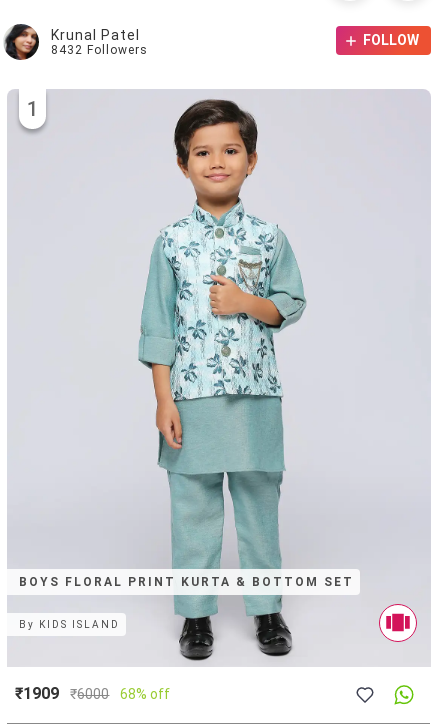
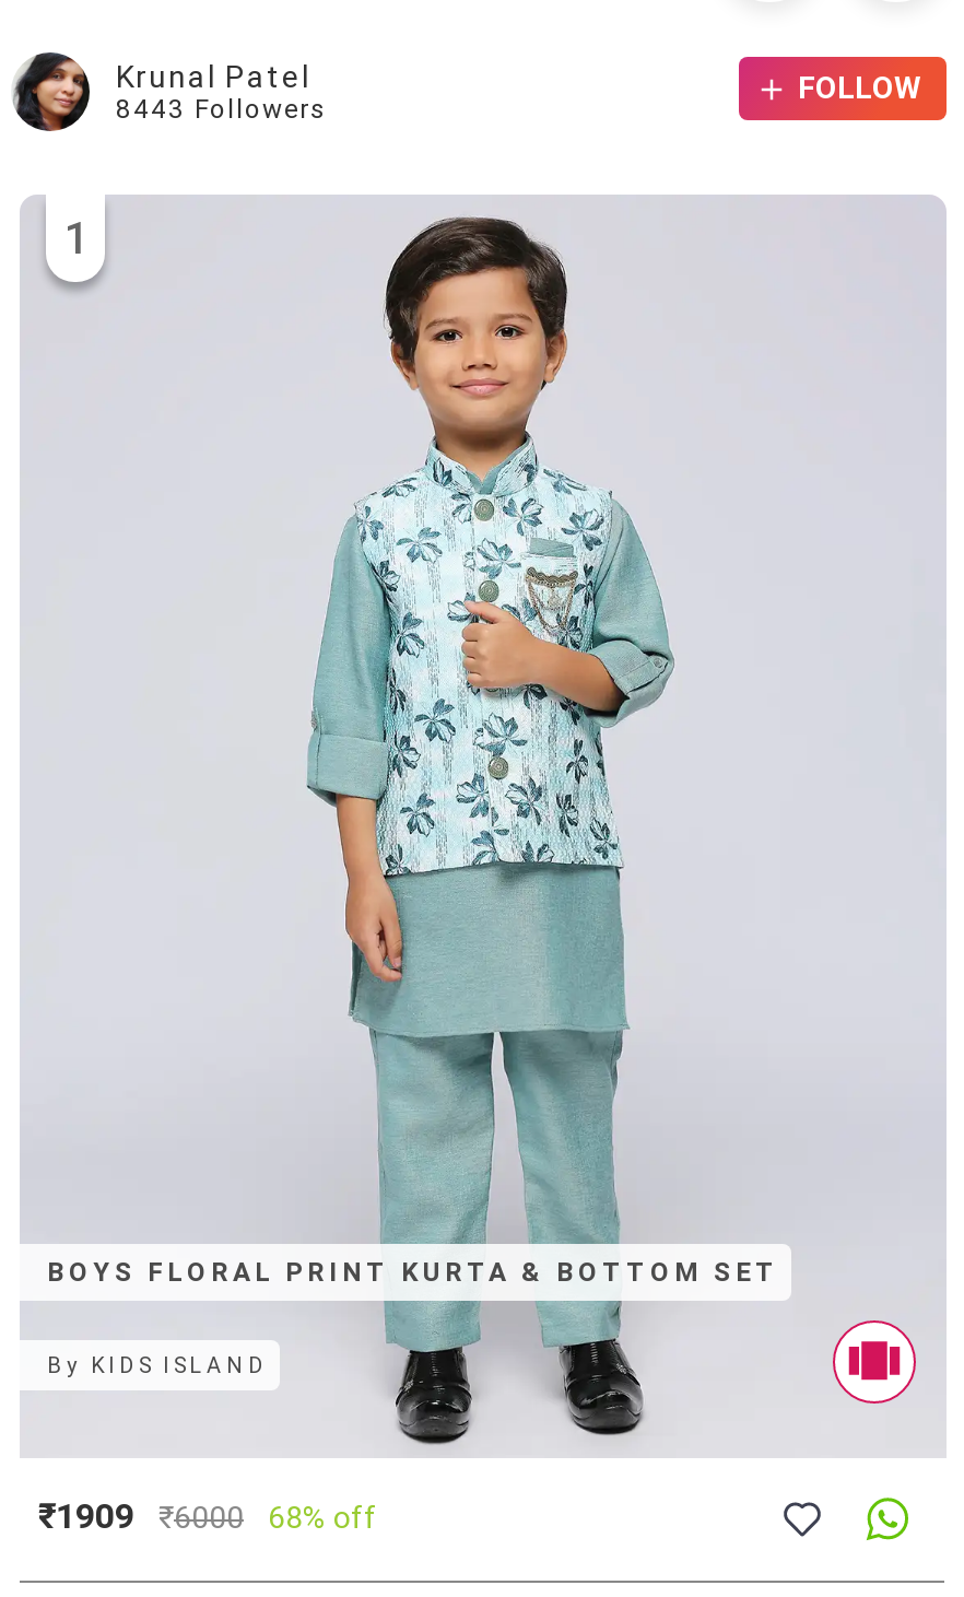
[51,43,148,57] 8432 Followers -> [116,94,328,125] 8443 Followers

